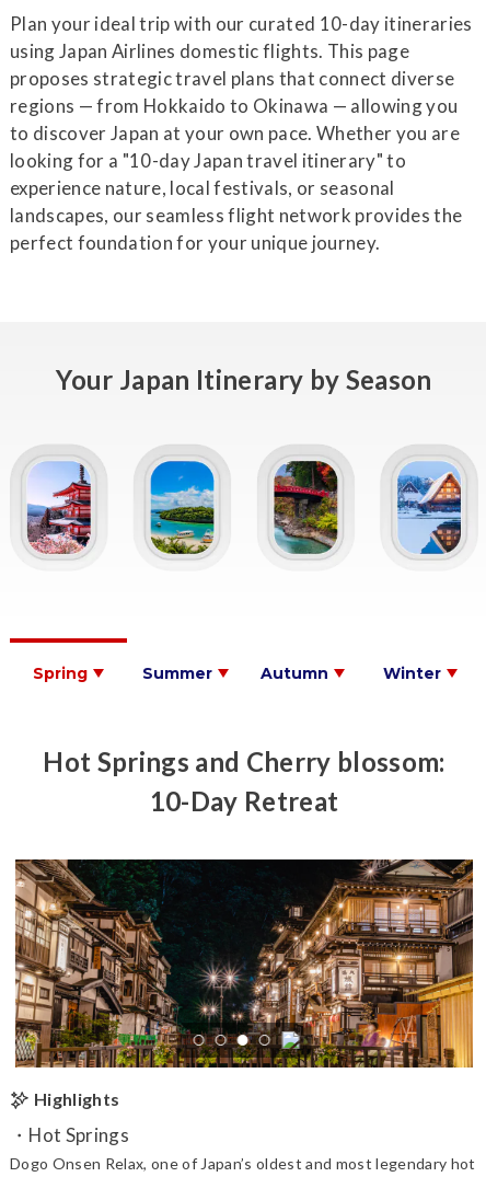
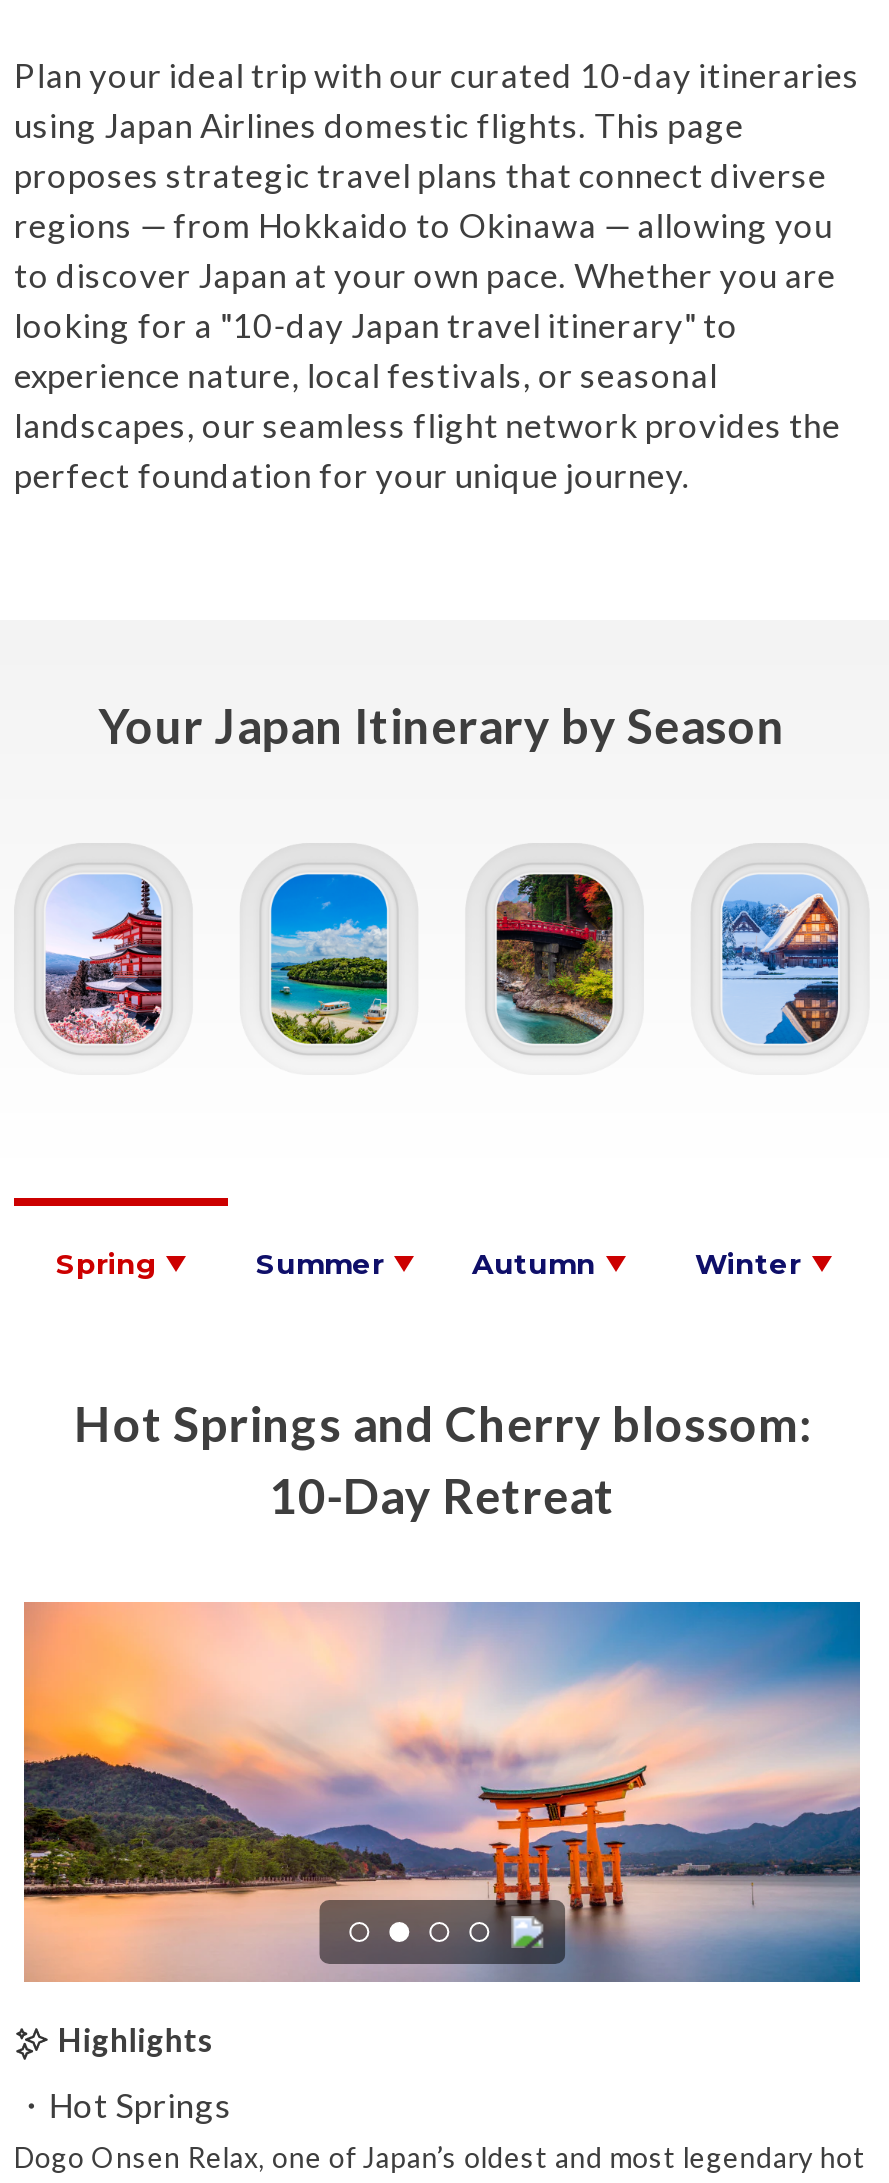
[14,858,474,1069] [image] -> [22,1600,862,1986] [image]

